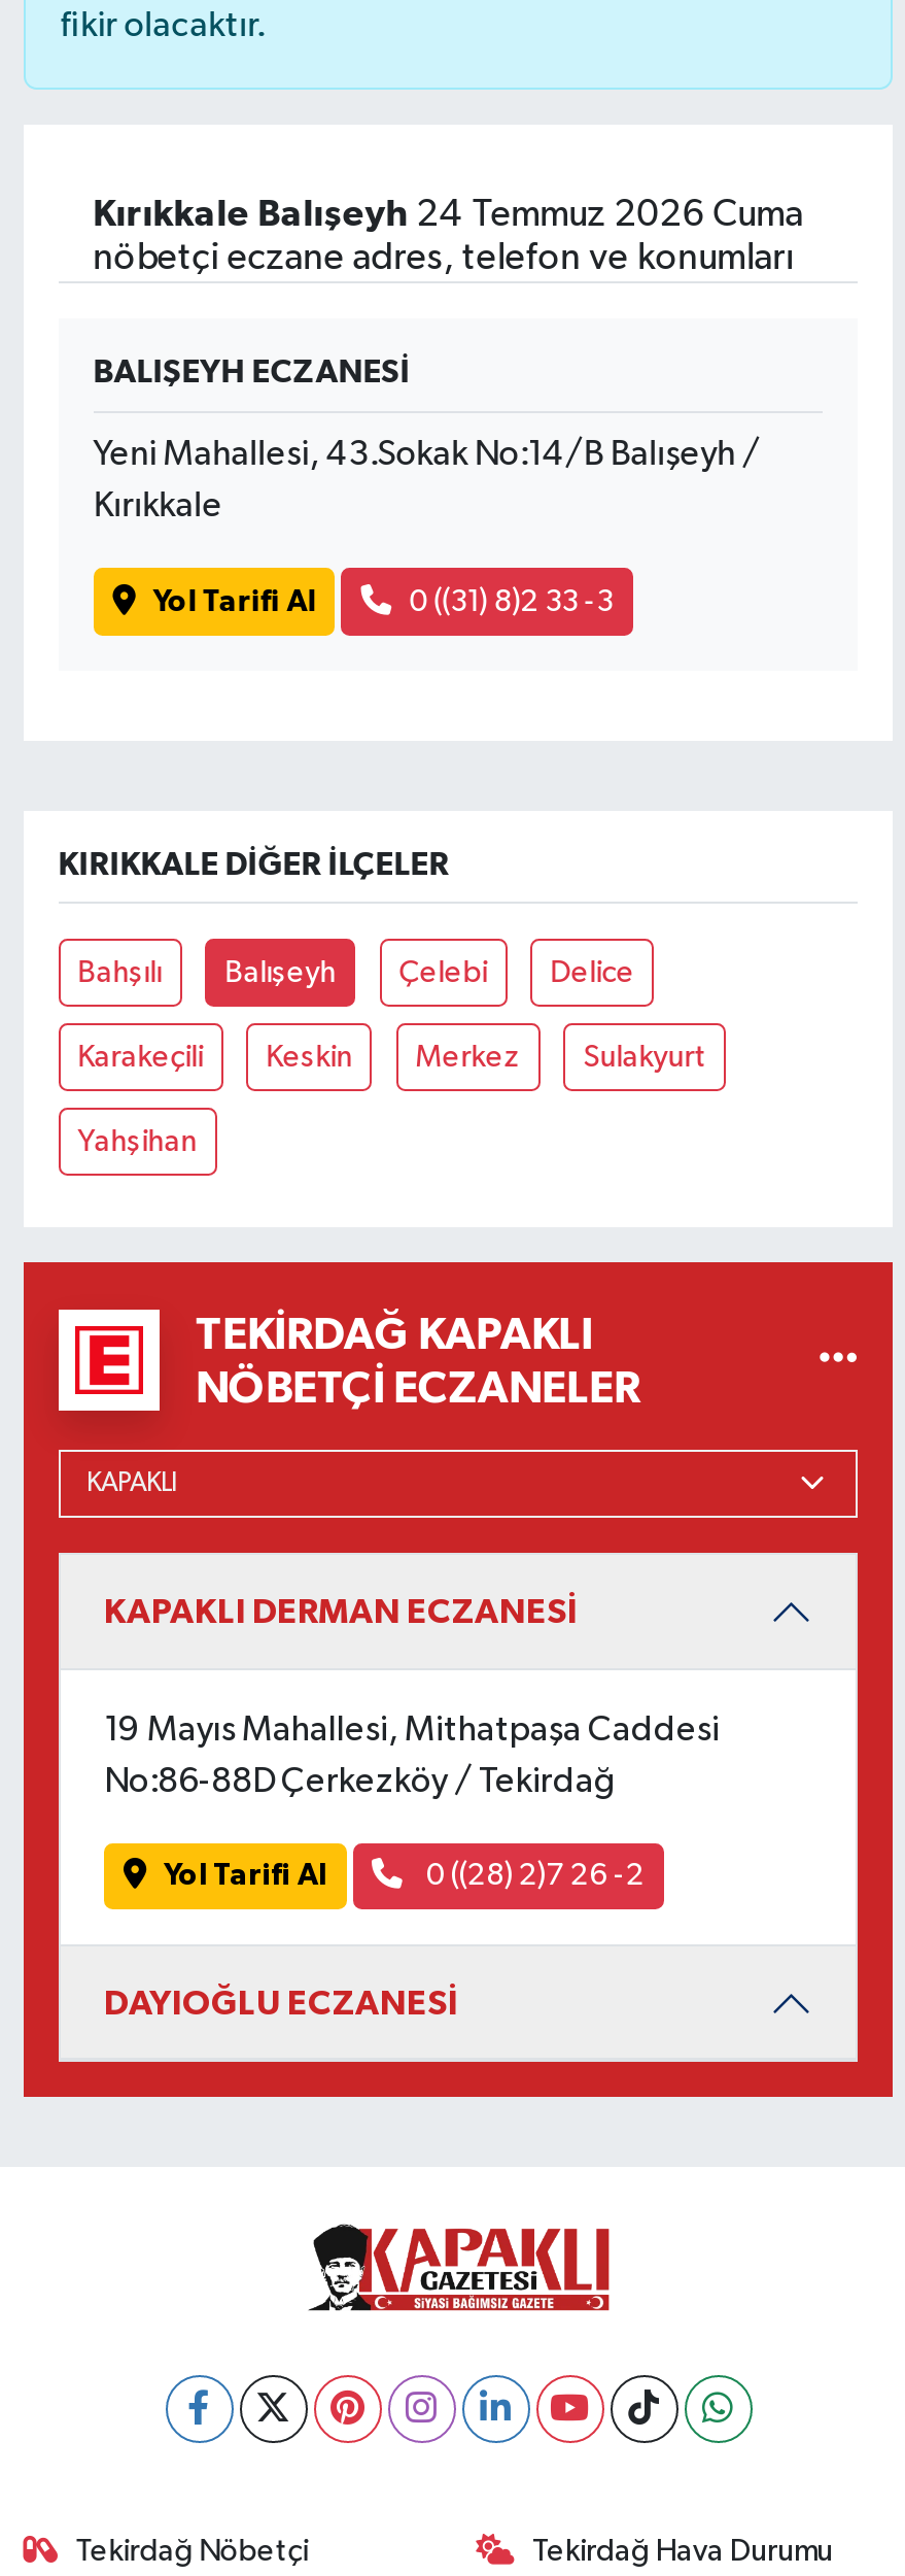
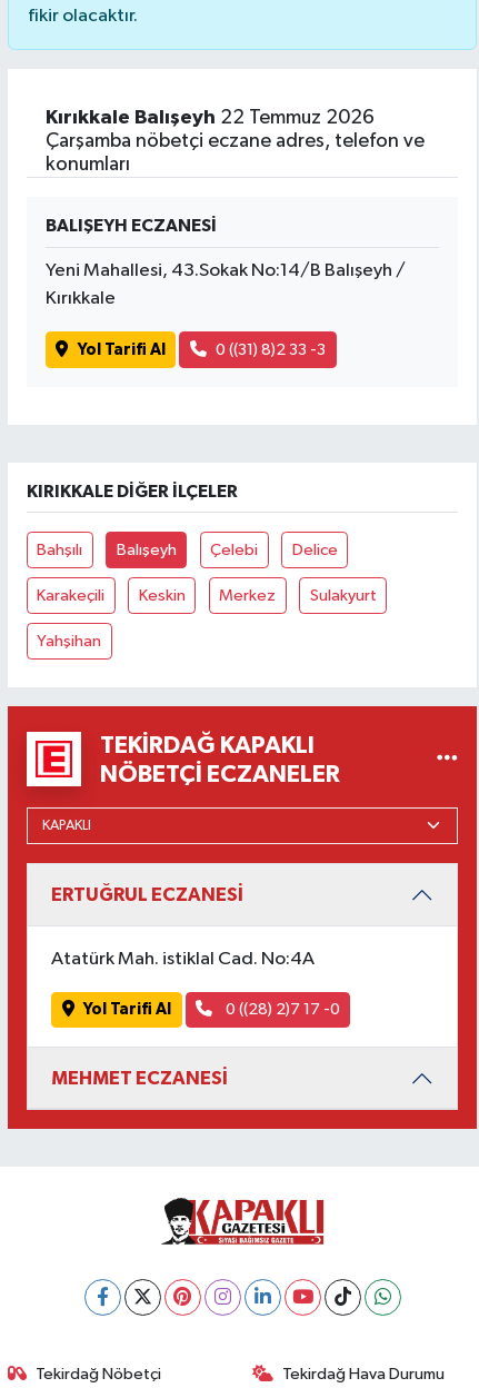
[93,197,804,278] Kırıkkale Balışeyh 24 Temmuz 2026 Cuma | nöbetçi eczane adres, telefon ve konumları -> [45,108,424,175] Kırıkkale Balışeyh 22 Temmuz 2026 | Çarşamba nöbetçi eczane adres, telefon ve | konumları
moved [58,356,760,1410] -> [26,217,405,786]: BALIŞEYH ECZANESİ | Yeni Mahallesi, 43.Sokak No:14/B Balışeyh / | Kırıkkale | ... | TEKIRDAĞ KAPAKLI | NÖBETÇI ECZANELER
[104,1594,720,1799] KAPAKLI DERMAN ECZANESİ | 19 Mayıs Mahallesi, Mithatpaşa Caddesi | No:86-88D Çerkezköy / Tekirdağ -> [51,885,315,968] ERTUĞRUL ECZANESİ | Atatürk Mah. istiklal Cad. No:4A
[420,1859,645,1890] 0 ((28) 2)7 26 -2 -> [222,1001,340,1017] 0 ((28) 2)7 17 -0
[104,1985,458,2020] DAYIOĞLU ECZANESİ -> [51,1068,228,1087] MEHMET ECZANESİ

